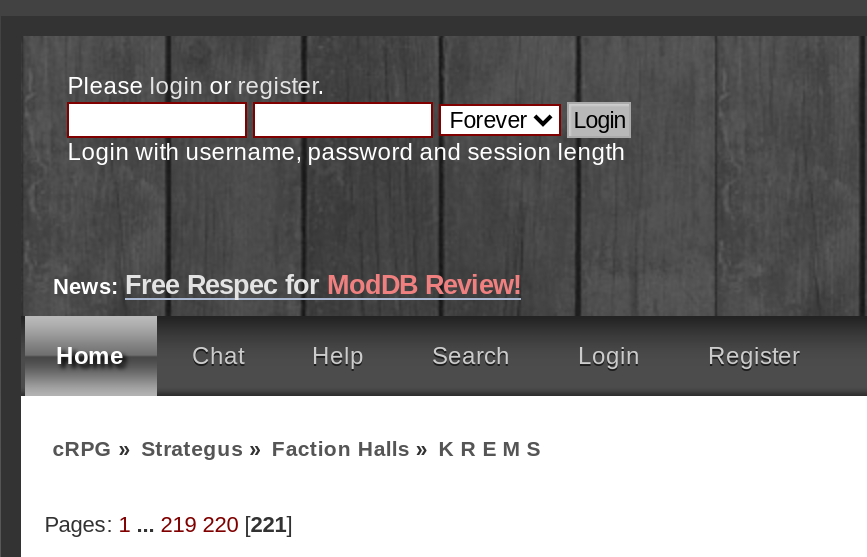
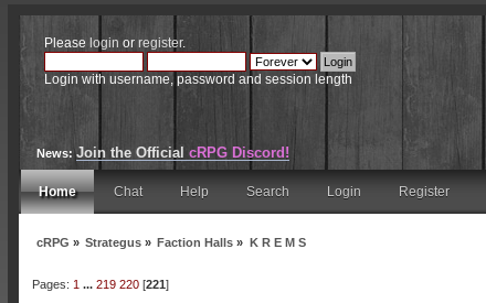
[53,269,521,299] News: Free Respec for ModDB Review! -> [36,144,289,160] News: Join the Official cRPG Discord!

